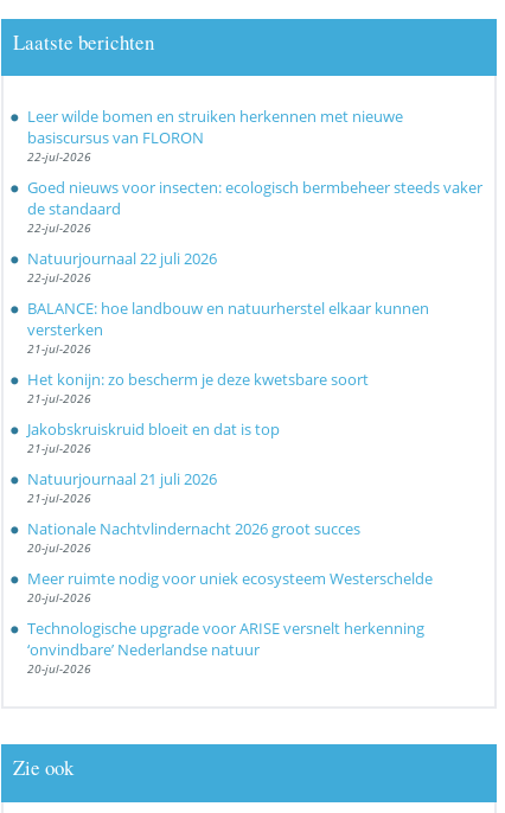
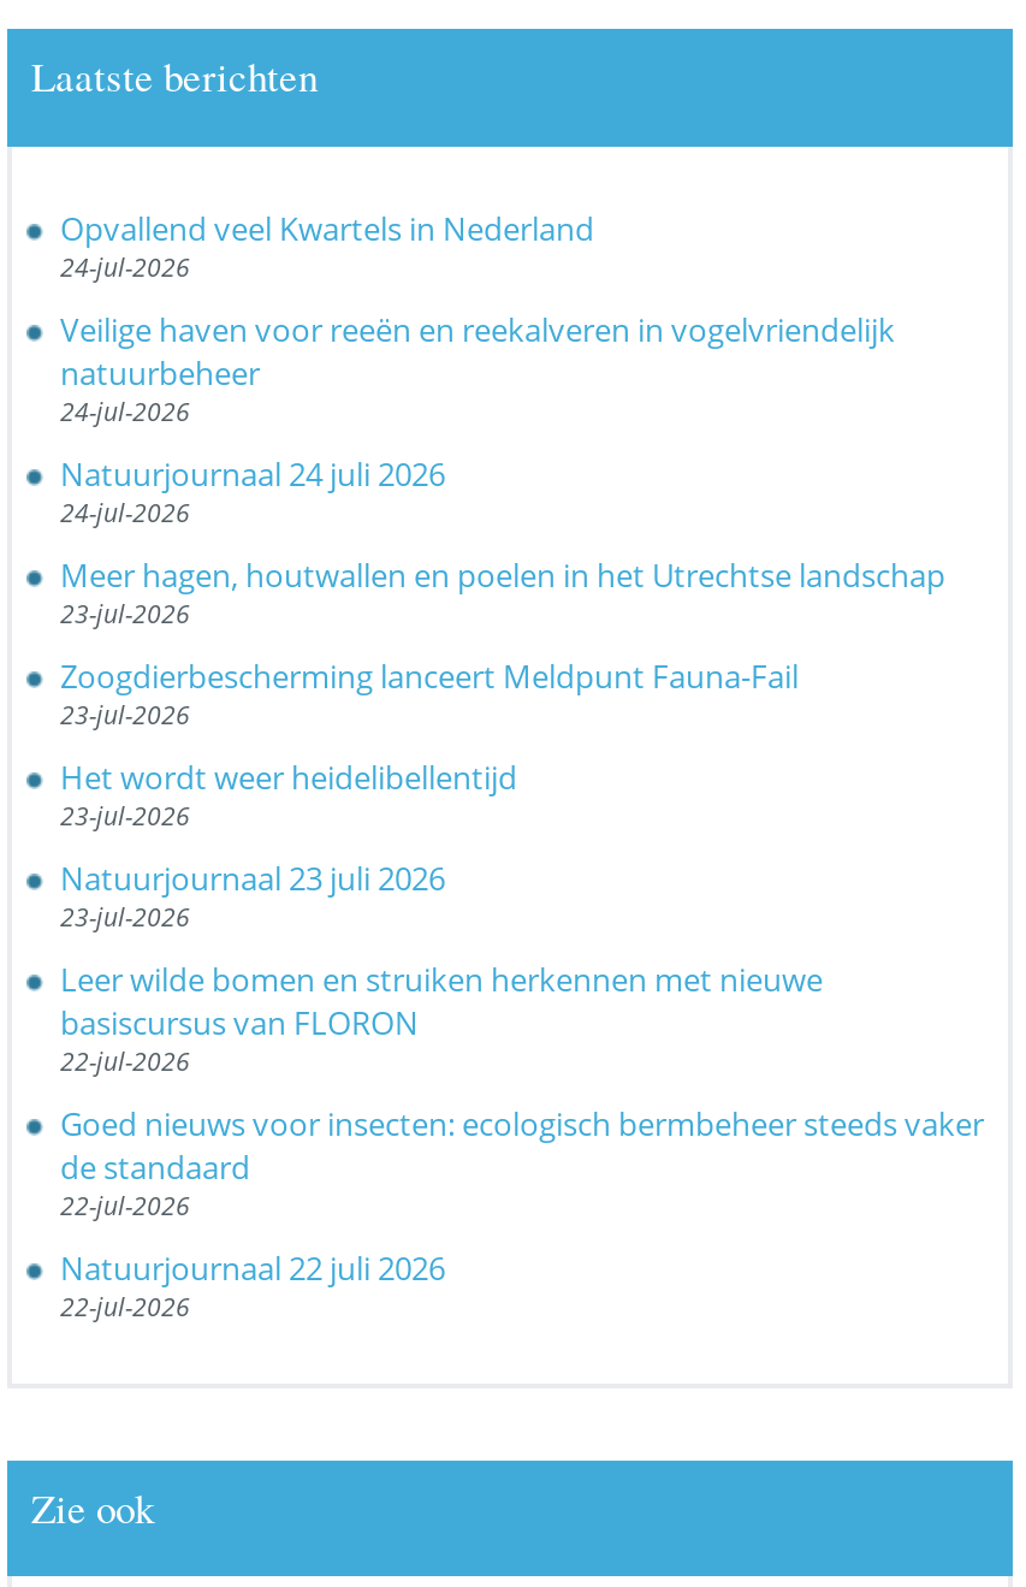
none -> [60,207,945,933] Opvallend veel Kwartels in Nederland | 24-jul-2026 | Veilige haven voor reeën en reekalveren in vogelvriendelijk | natuurbeheer | 24-jul-2026 | Natuurjournaal 24 juli 2026 | 24-jul-2026 | Meer hagen, houtwallen en poelen in het Utrechtse landschap | 23-jul-2026 | Zoogdierbescherming lanceert Meldpunt Fauna-Fail | 23-jul-2026 | Het wordt weer heidelibellentijd | 23-jul-2026 | Natuurjournaal 23 juli 2026 | 23-jul-2026
moved [27,106,482,286] -> [60,957,984,1323]: Leer wilde bomen en struiken herkennen met nieuwe | basiscursus van FLORON | 22-jul-2026 | Goed nieuws voor insecten: ecologisch bermbeheer steeds vaker | de standaard | 22-jul-2026 | Natuurjournaal 22 juli 2026 | 22-jul-2026
[27,298,433,677] BALANCE: hoe landbouw en natuurherstel elkaar kunnen | versterken | 21-jul-2026 | Het konijn: zo bescherm je deze kwetsbare soort | 21-jul-2026 | Jakobskruiskruid bloeit en dat is top | 21-jul-2026 | Natuurjournaal 21 juli 2026 | 21-jul-2026 | Nationale Nachtvlindernacht 2026 groot succes | 20-jul-2026 | Meer ruimte nodig voor uniek ecosysteem Westerschelde | 20-jul-2026 | Technologische upgrade voor ARISE versnelt herkenning | ‘onvindbare’ Nederlandse natuur | 20-jul-2026 -> none

